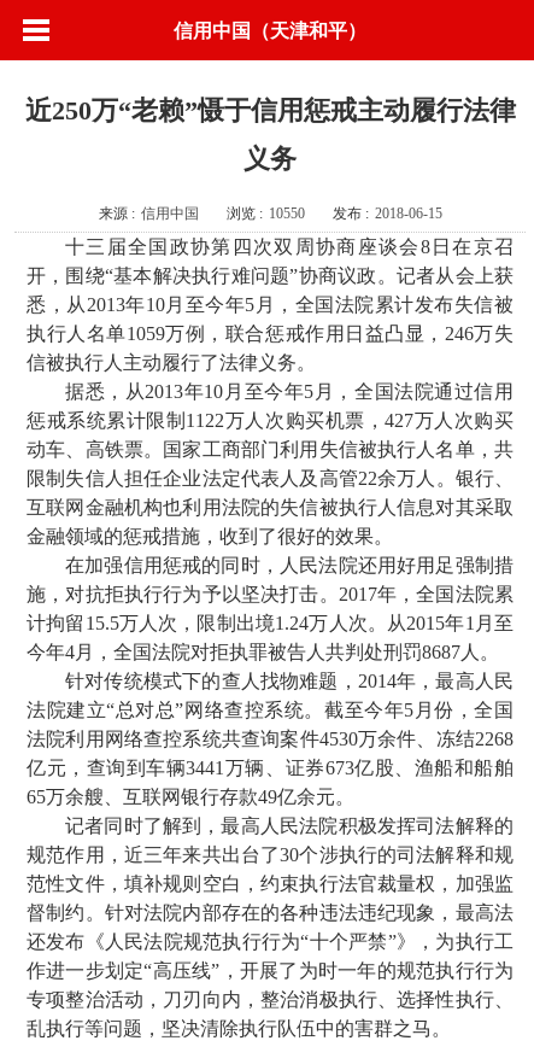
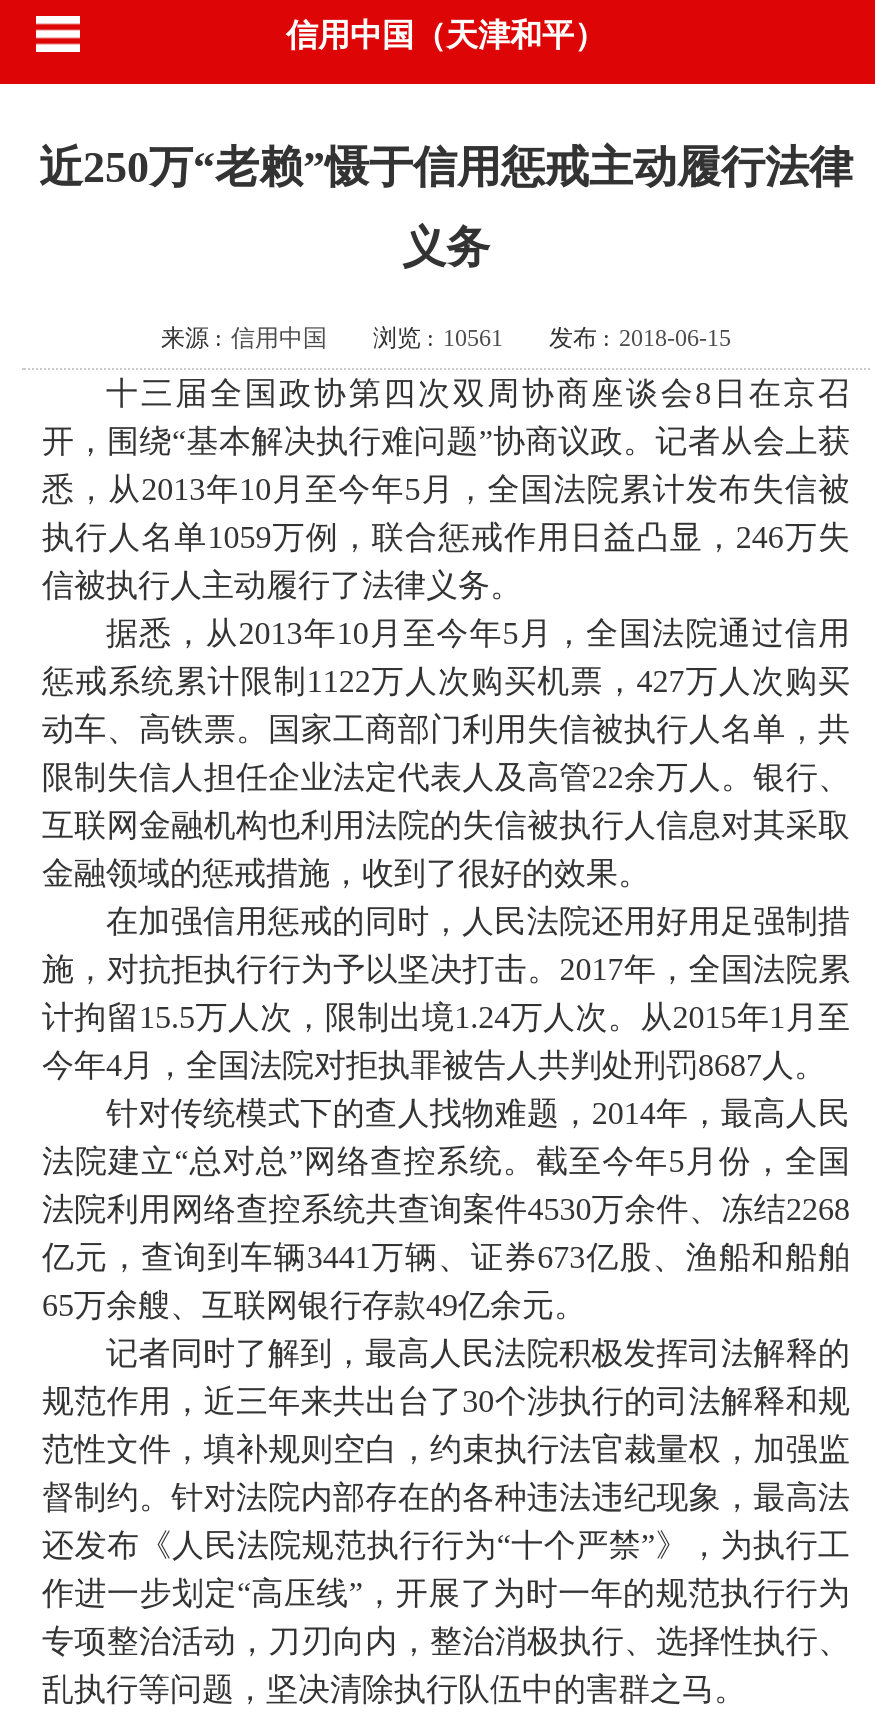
[98,205,442,222] 来源 : 信用中国 浏览 : 10550 发布 : 2018-06-15 -> [161,324,731,352] 来源 : 信用中国 浏览 : 10561 发布 : 2018-06-15

